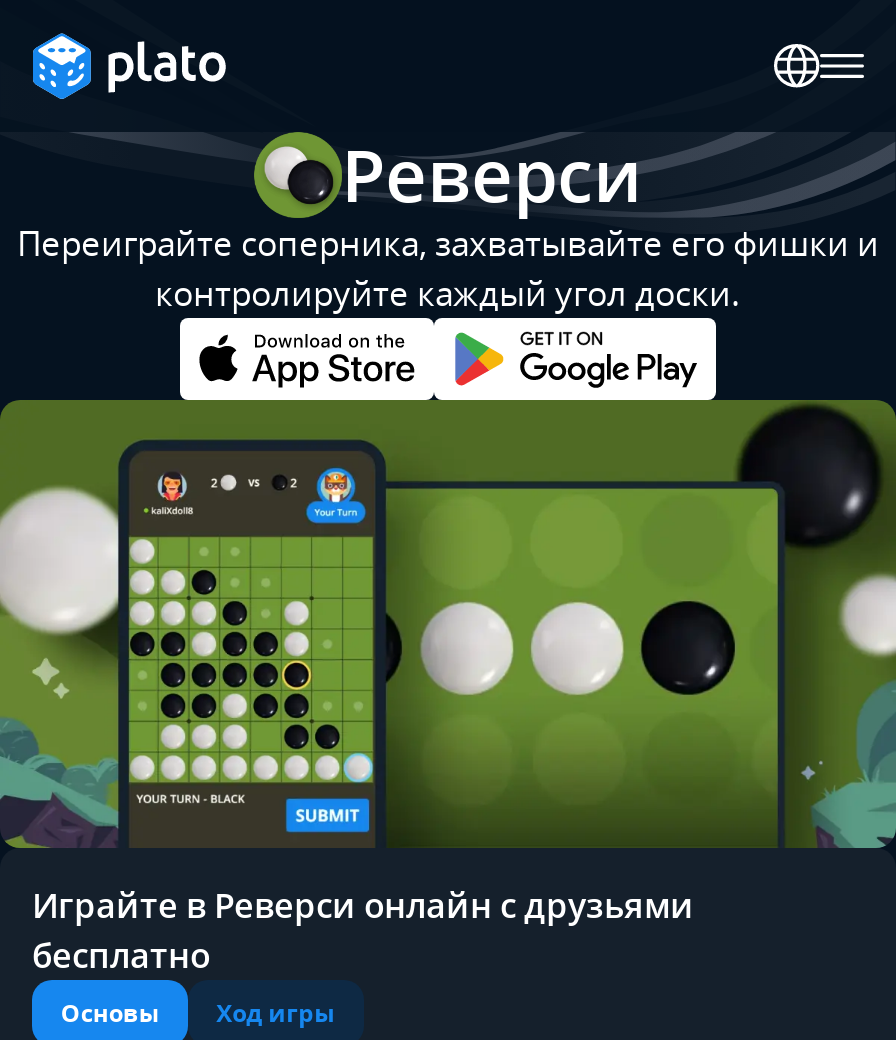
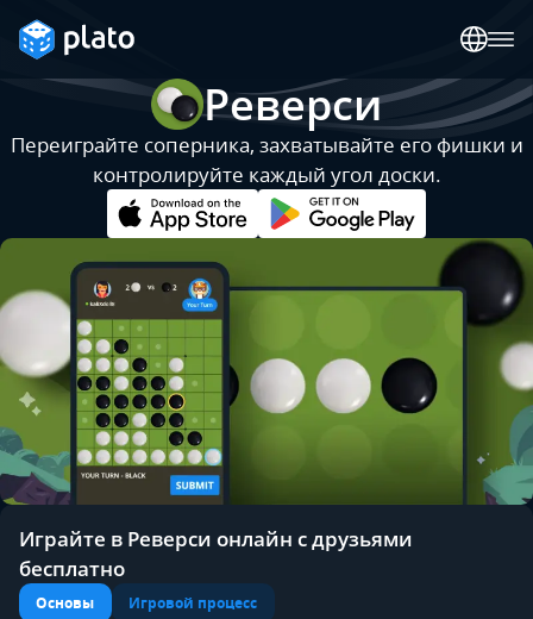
[216,995,334,1029] Ход игры -> [129,592,257,613] Игровой процесс

